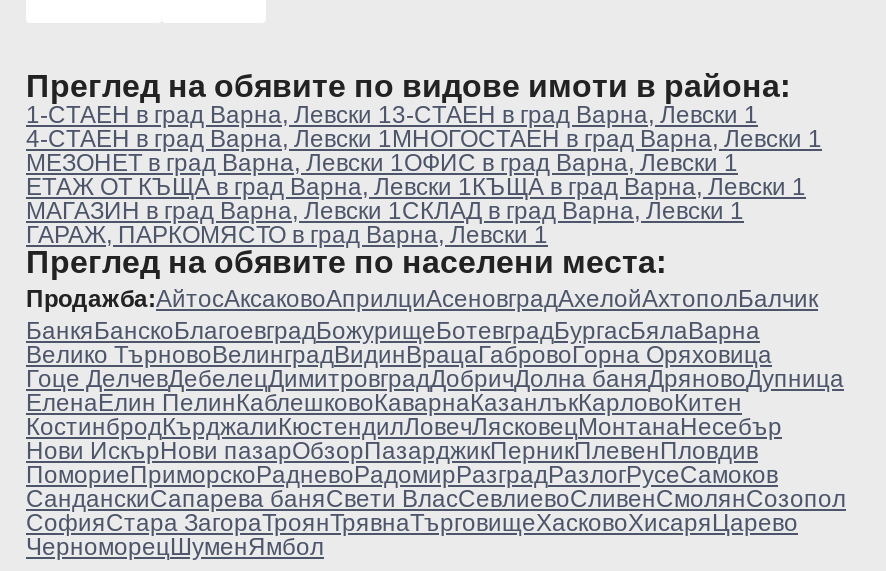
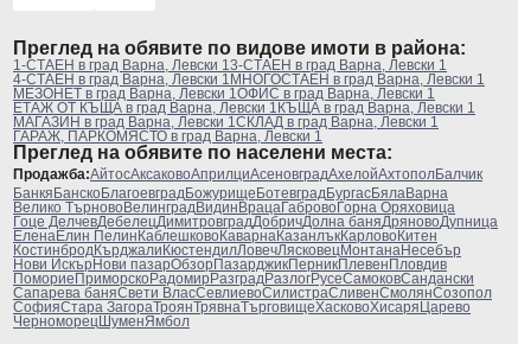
[26,461,778,489] ПомориеПриморскоРадневоРадомирРазградРазлогРусеСамоков -> [13,270,474,287] ПомориеПриморскоРадомирРазградРазлогРусеСамоковСандански
[26,485,846,513] СанданскиСапарева баняСвети ВласСевлиевоСливенСмолянСозопол -> [13,285,492,301] Сапарева баняСвети ВласСевлиевоСилистраСливенСмолянСозопол

